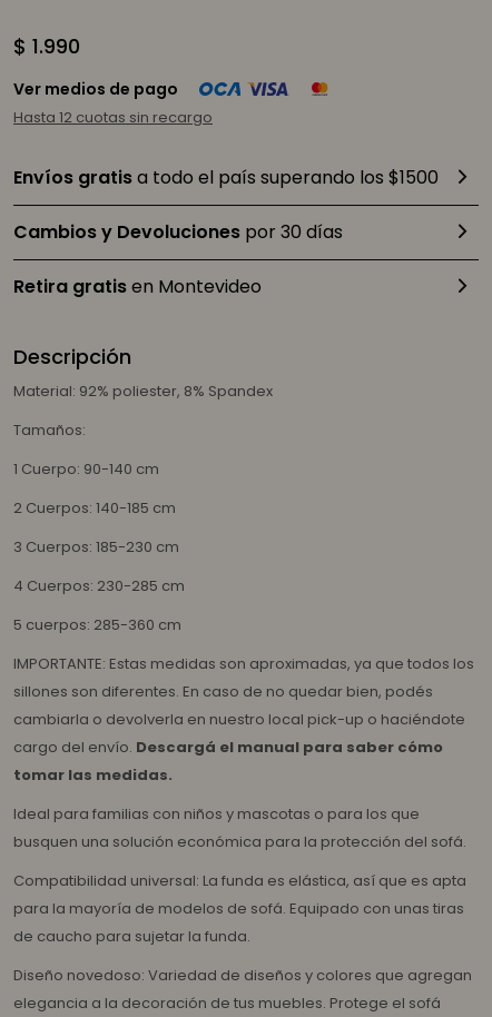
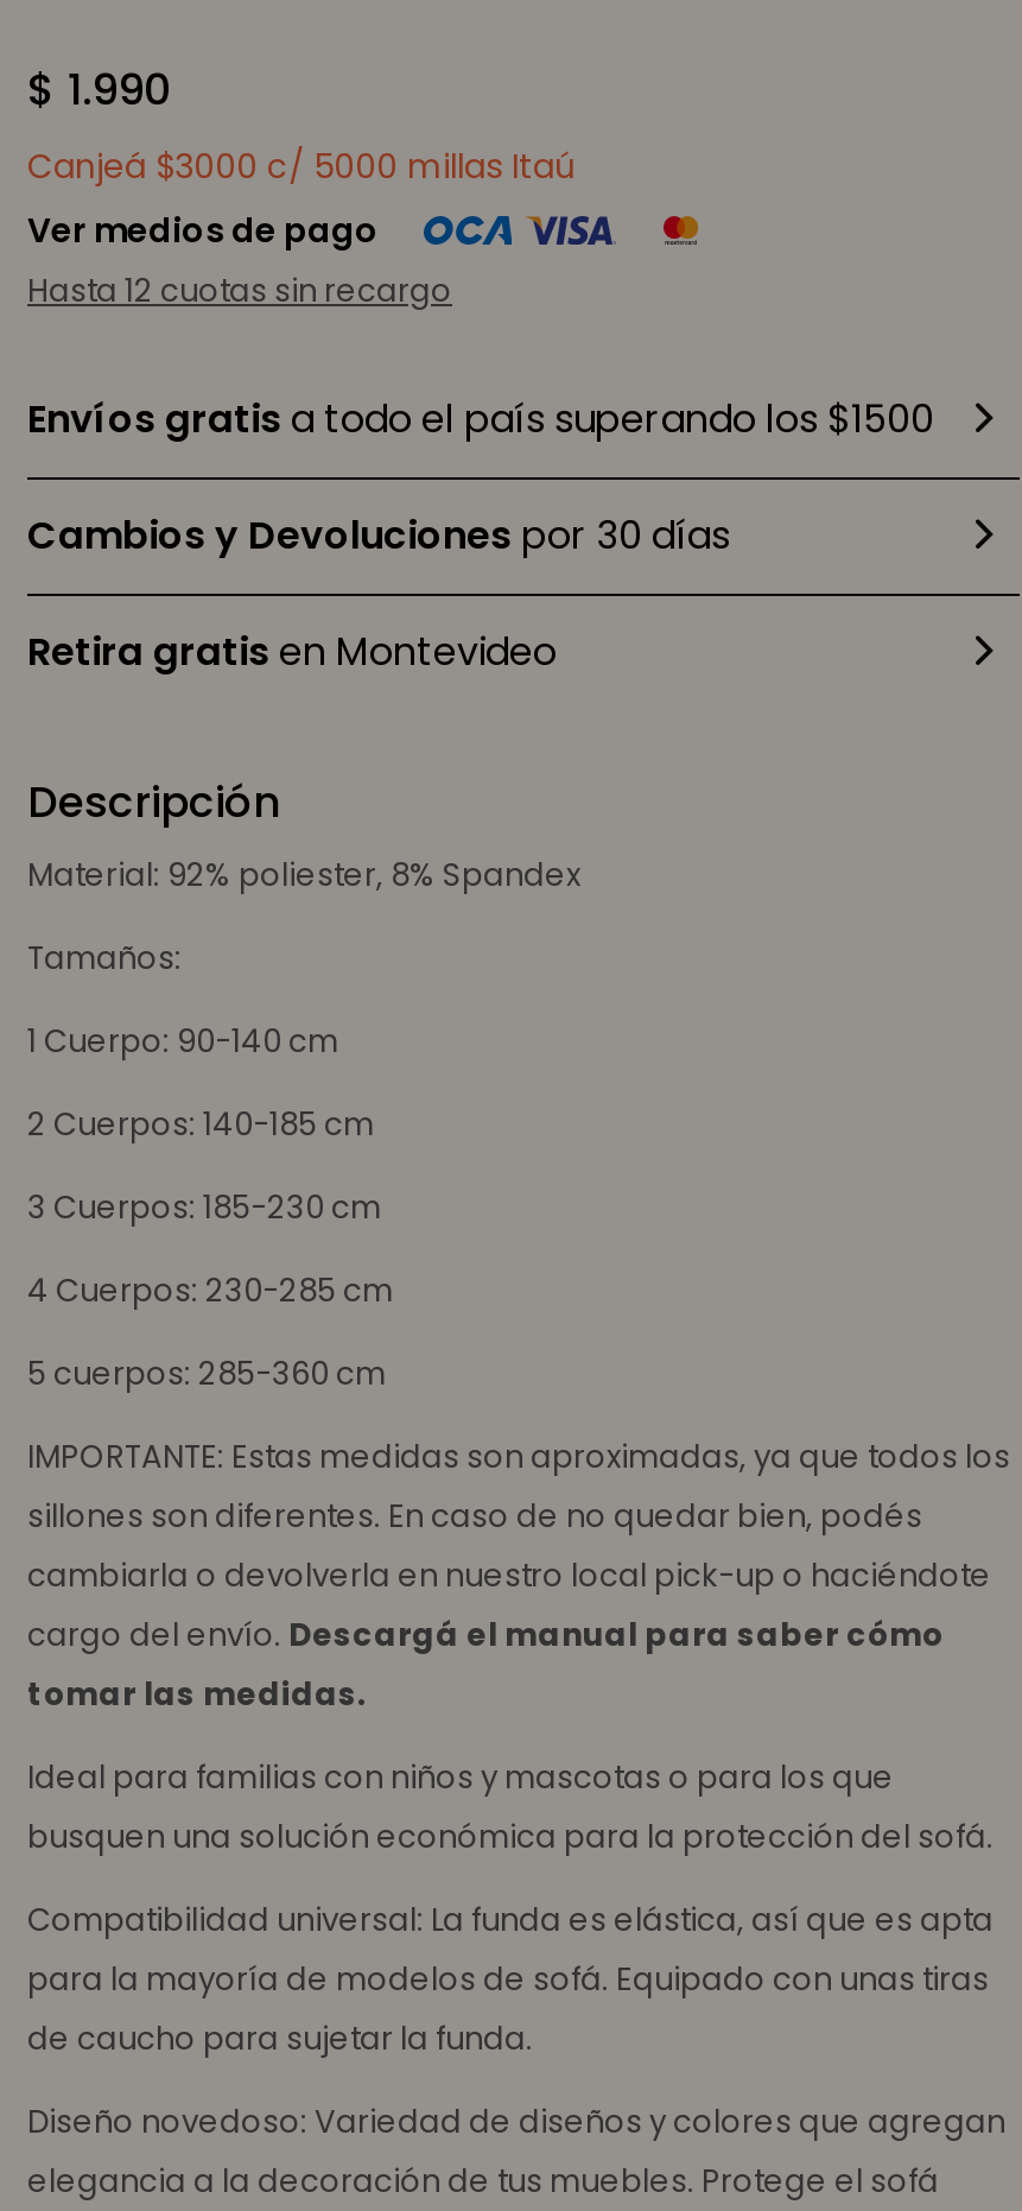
none -> [27,142,576,190] Canjeá $3000 c/ 5000 millas Itaú

